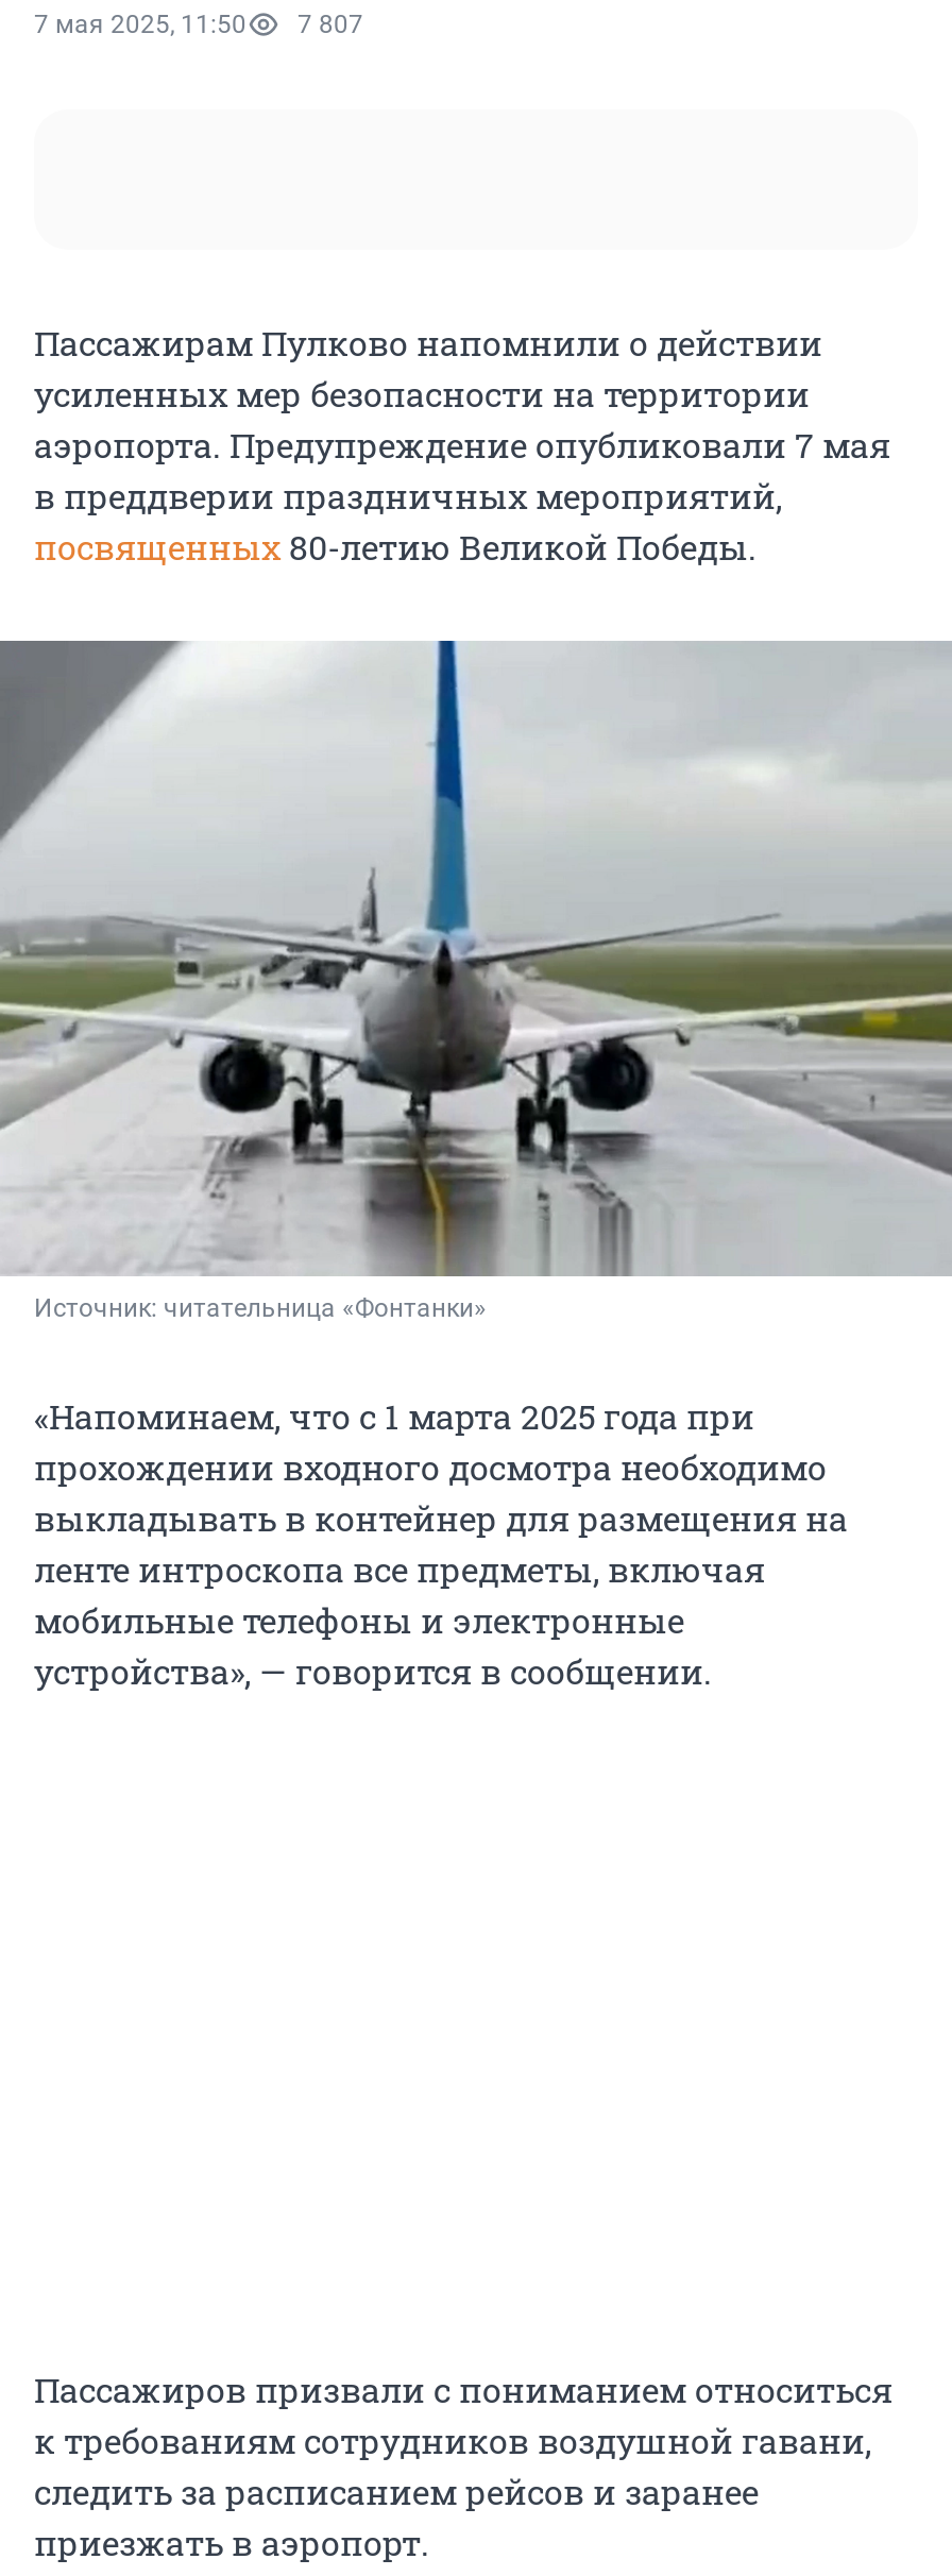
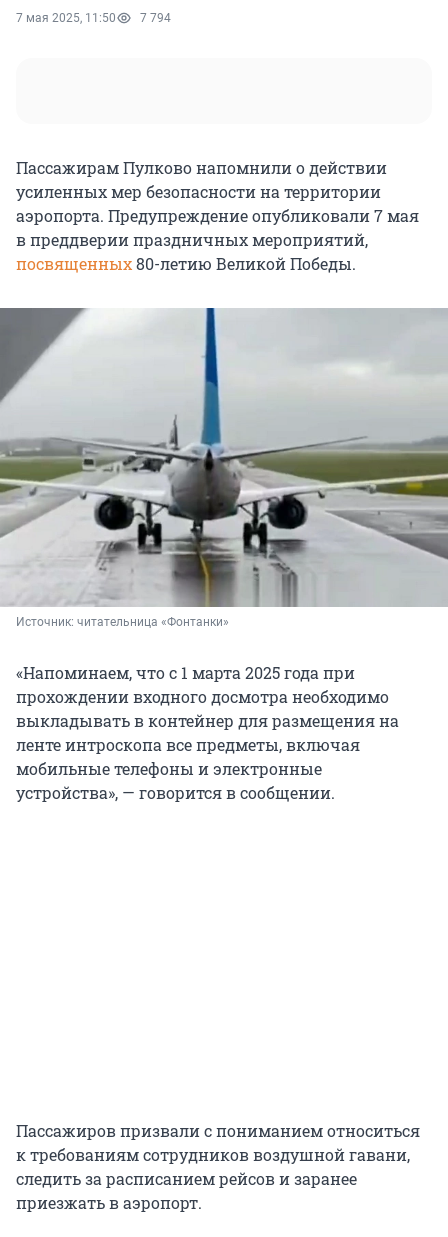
[34,10,363,40] 7 мая 2025, 11:50 7 807 -> [16,11,171,25] 7 мая 2025, 11:50 7 794

